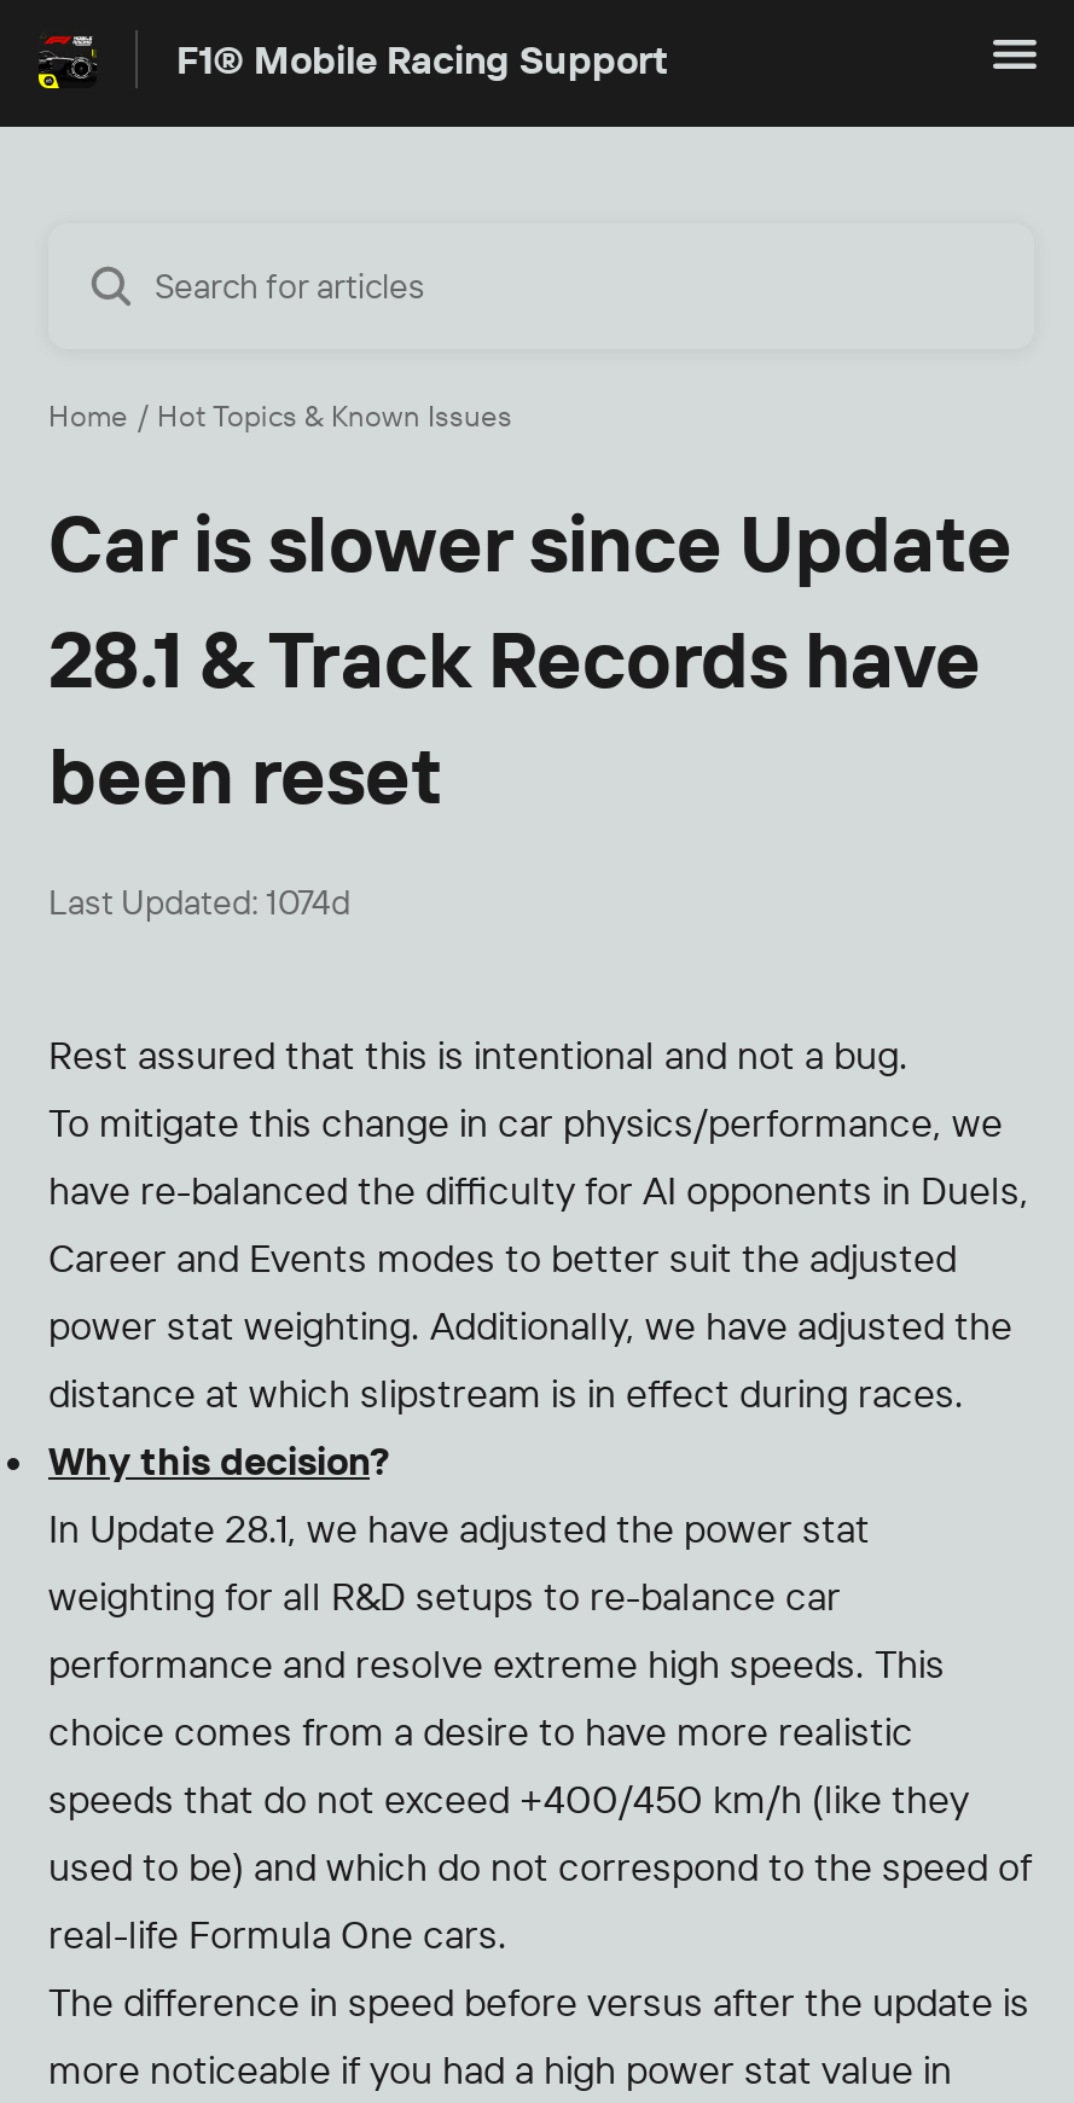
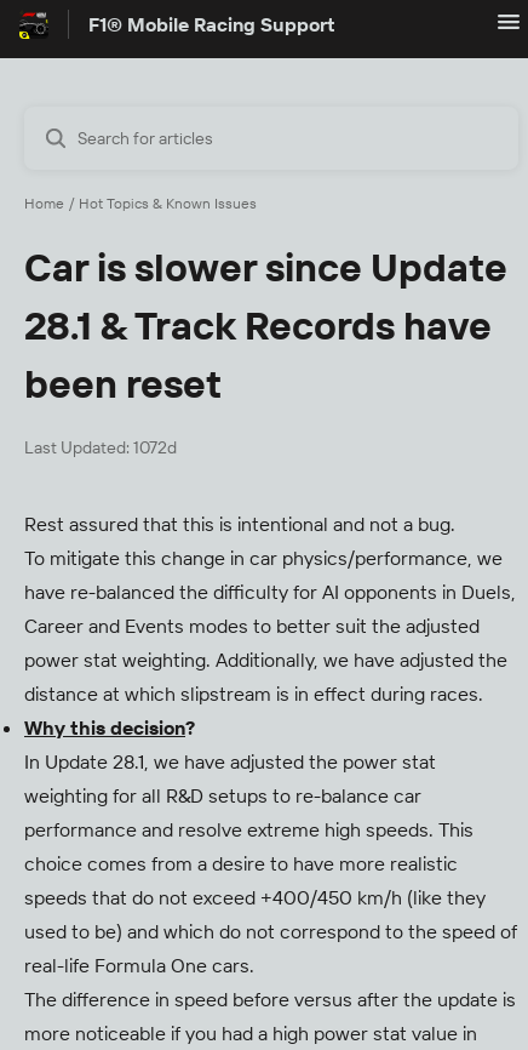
[48,881,350,924] Last Updated: 1074d -> [24,436,177,458] Last Updated: 1072d

